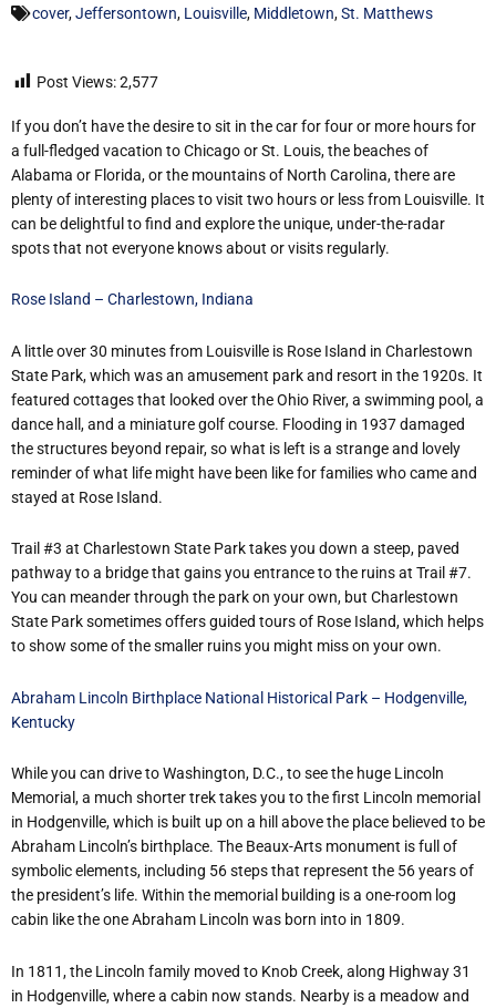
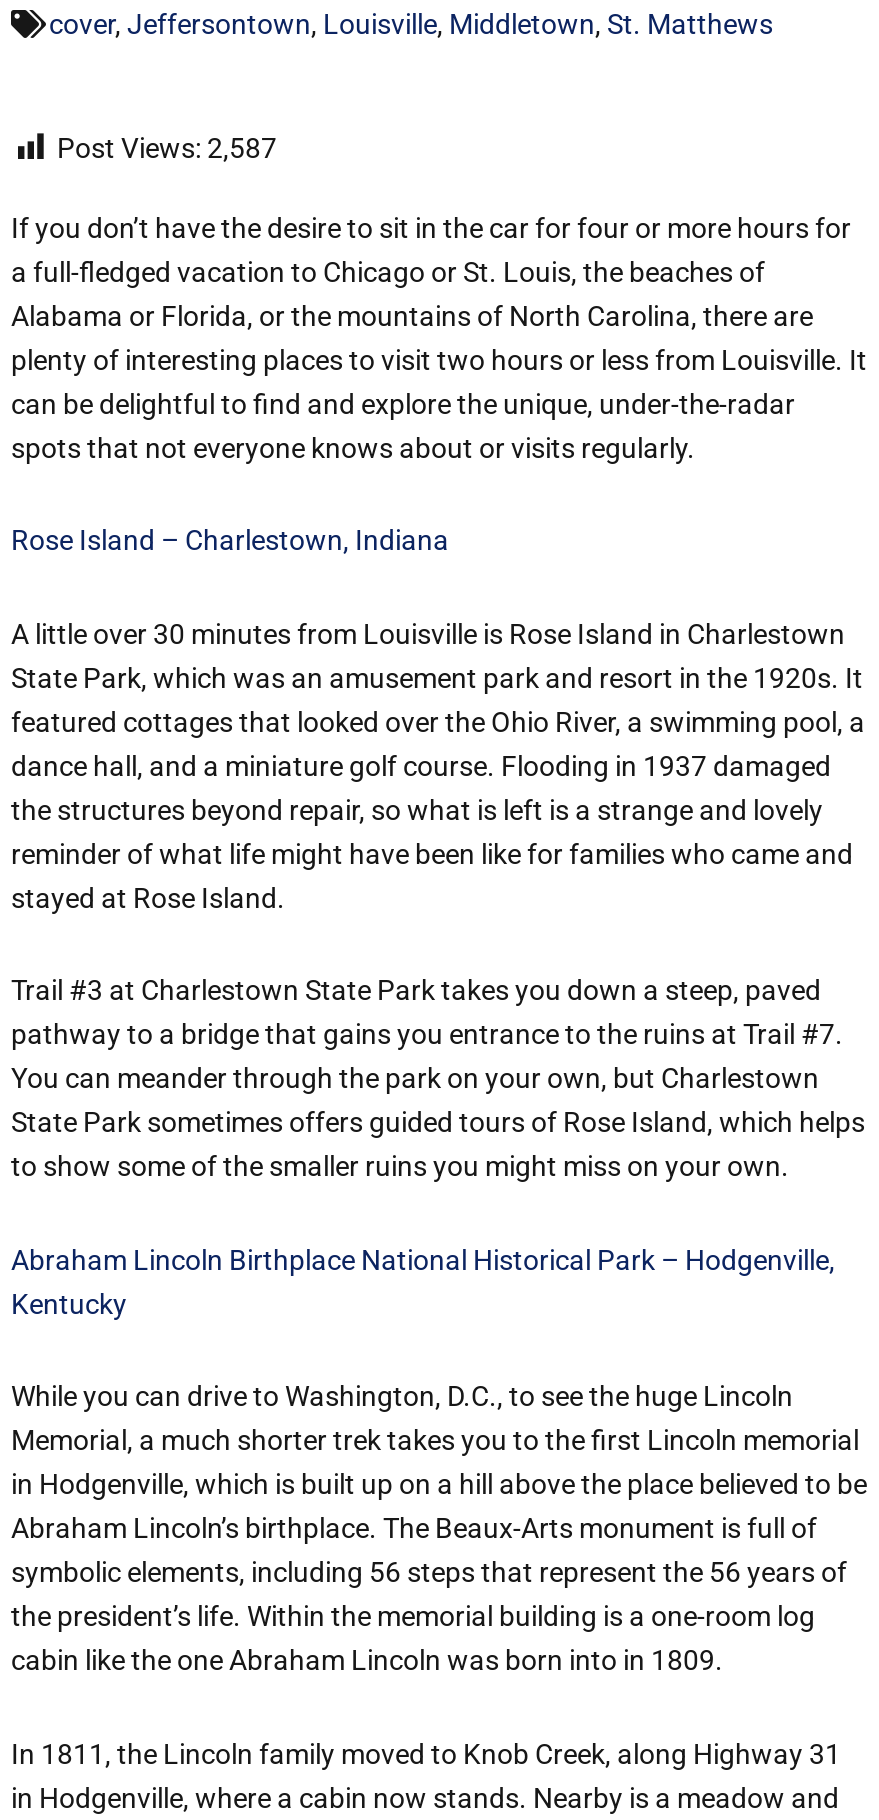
[37,73,158,91] Post Views: 2,577 -> [57,132,277,164] Post Views: 2,587

